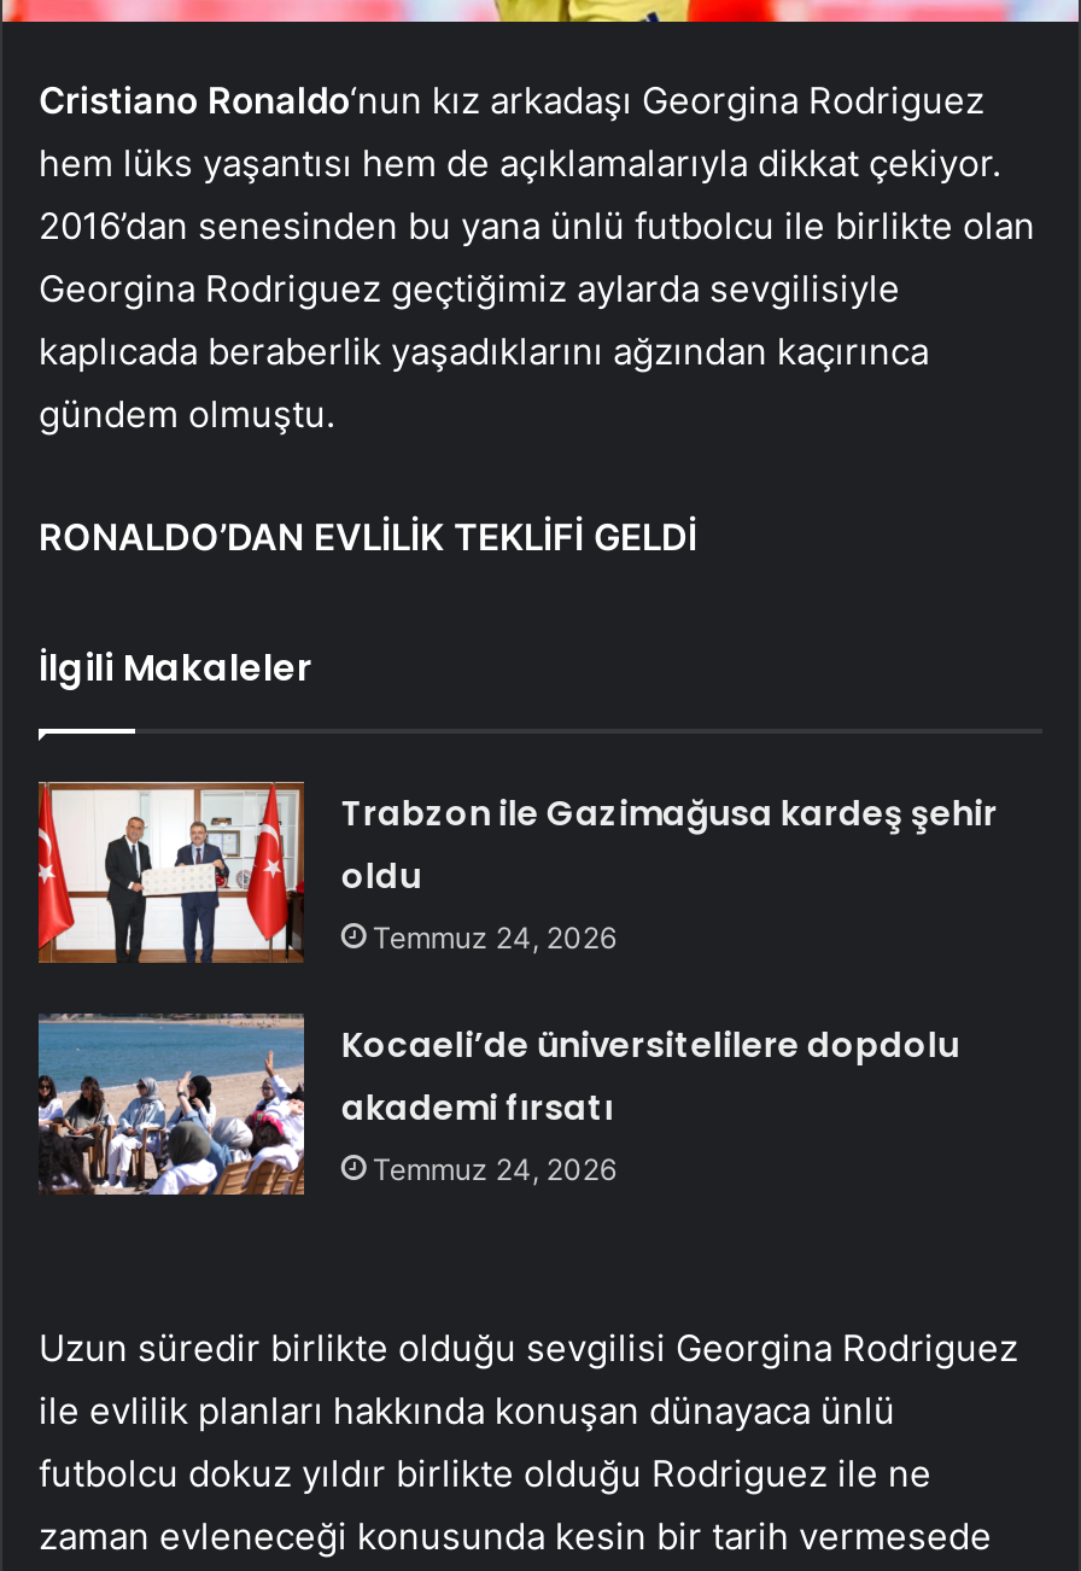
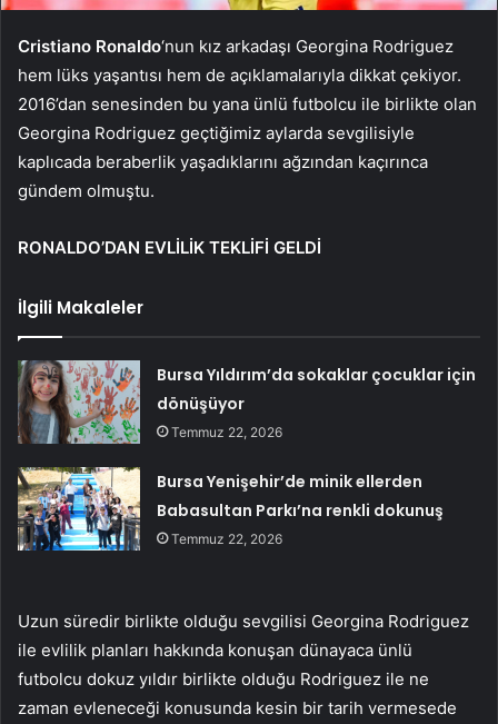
[36,779,997,965] [image] | Trabzon ile Gazimağusa kardeş şehir | oldu | Temmuz 24, 2026 -> [18,359,476,445] [image] | Bursa Yıldırım’da sokaklar çocuklar için | dönüşüyor | Temmuz 22, 2026
[36,1014,959,1197] [image] | Kocaeli’de üniversitelilere dopdolu | akademi fırsatı | Temmuz 24, 2026 -> [17,466,444,552] [image] | Bursa Yenişehir’de minik ellerden | Babasultan Parkı’na renkli dokunuş | Temmuz 22, 2026

